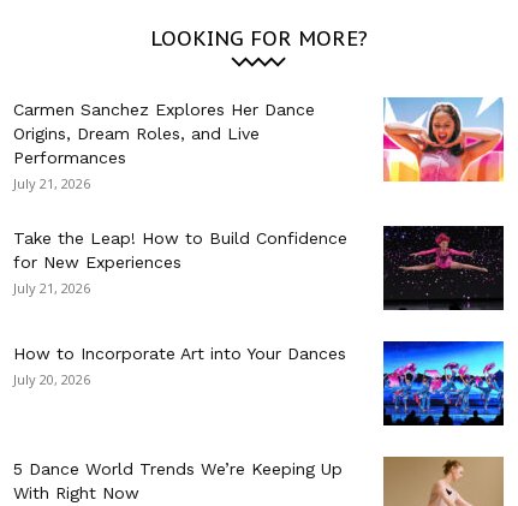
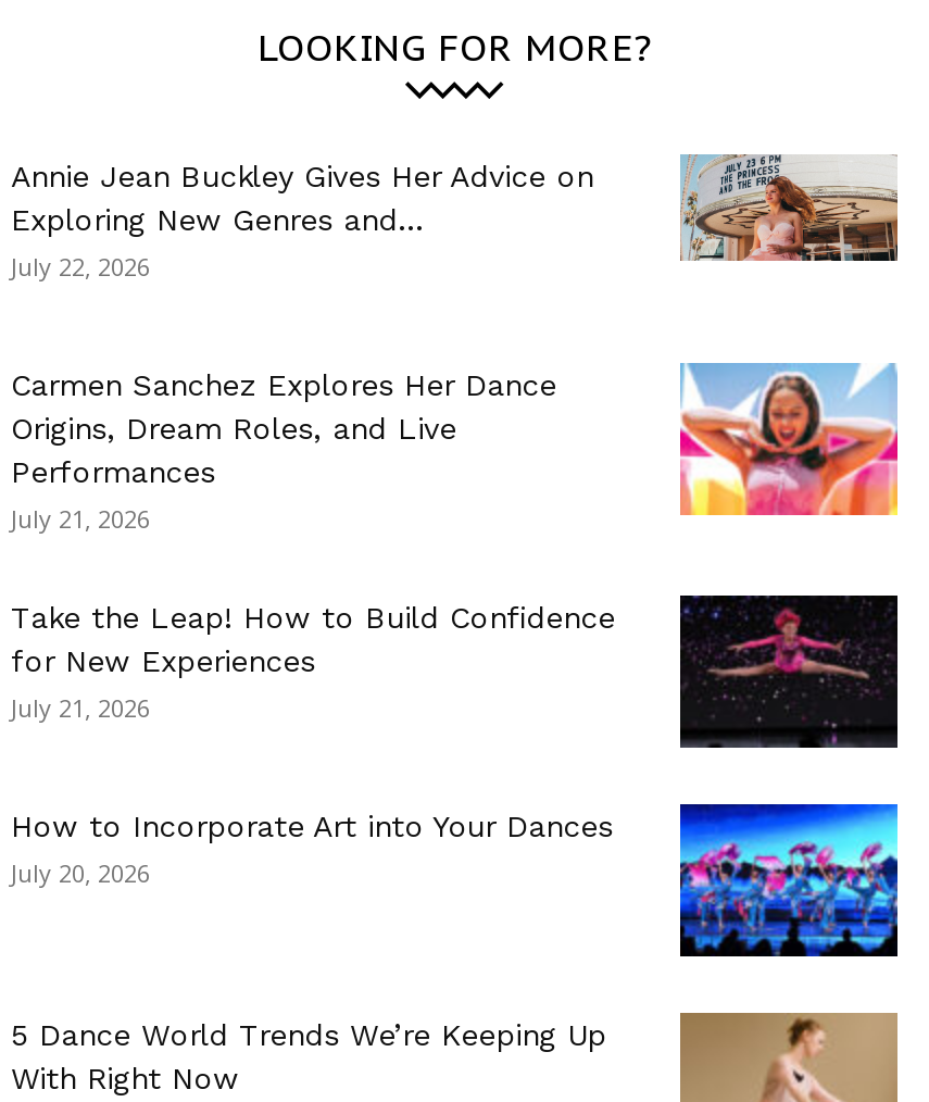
none -> [11,154,900,282] [image] | Annie Jean Buckley Gives Her Advice on | Exploring New Genres and... | July 22, 2026

